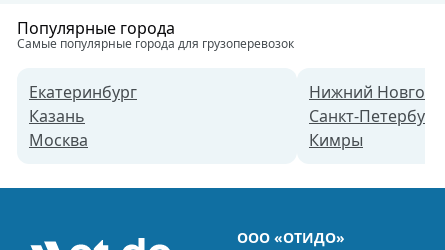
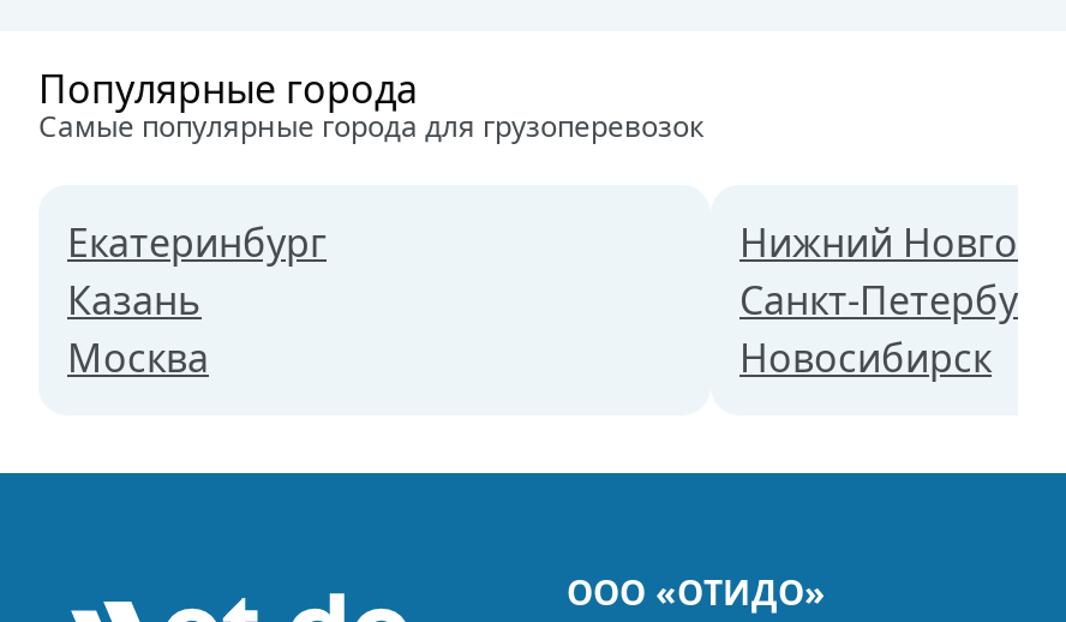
[309,129,363,151] Кимры -> [739,332,992,385] Новосибирск

